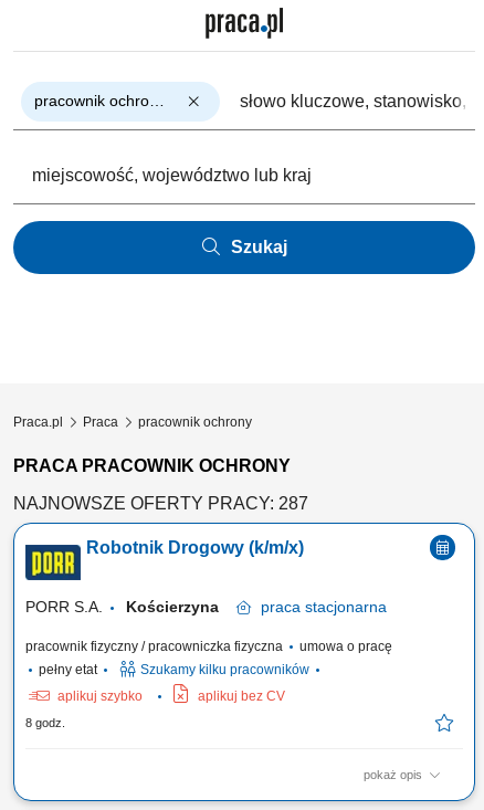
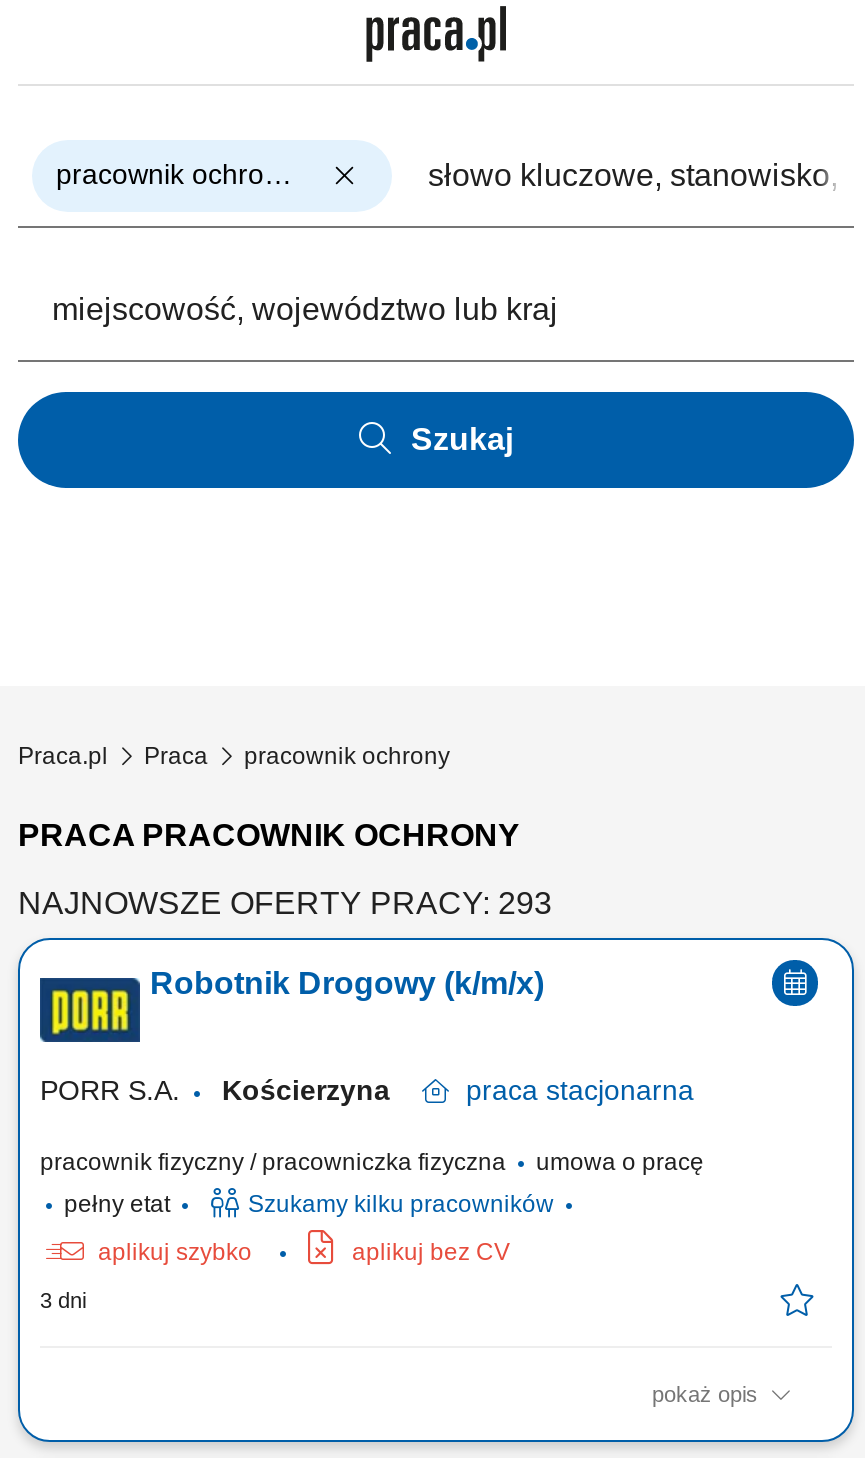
[13,494,308,513] NAJNOWSZE OFERTY PRACY: 287 -> [18,886,552,920] NAJNOWSZE OFERTY PRACY: 293
[25,716,65,729] 8 godz. -> [40,1288,86,1312] 3 dni

